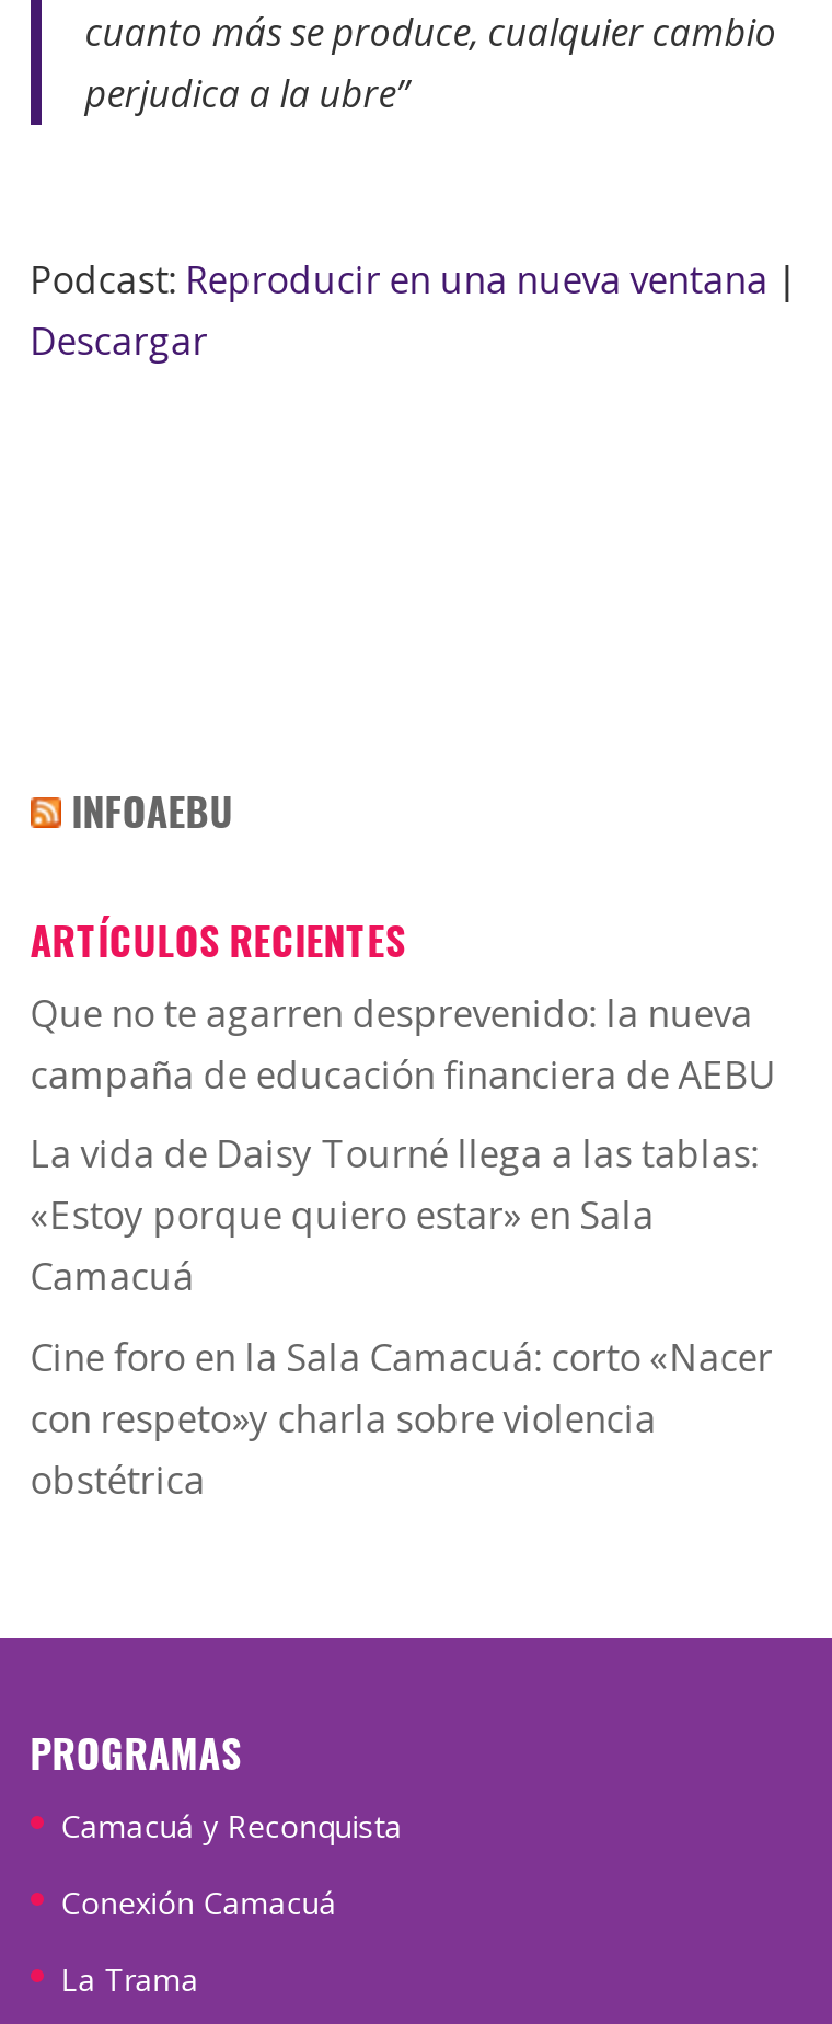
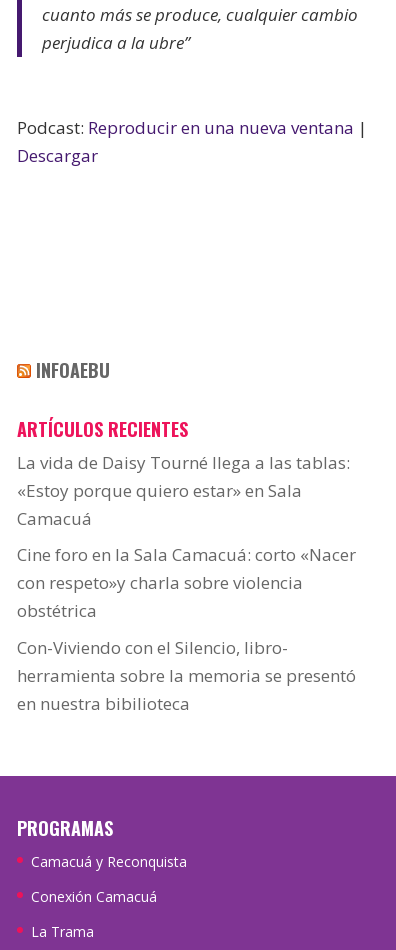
[30,988,777,1099] Que no te agarren desprevenido: la nueva | campaña de educación financiera de AEBU -> none
moved [30,1129,772,1505] -> [17,451,356,622]: La vida de Daisy Tourné llega a las tablas: | «Estoy porque quiero estar» en Sala | Camacuá | Cine foro en la Sala Camacuá: corto «Nacer | con respeto»y charla sobre violencia | obstétrica
none -> [17,636,356,715] Con-Viviendo con el Silencio, libro- | herramienta sobre la memoria se presentó | en nuestra bibilioteca

